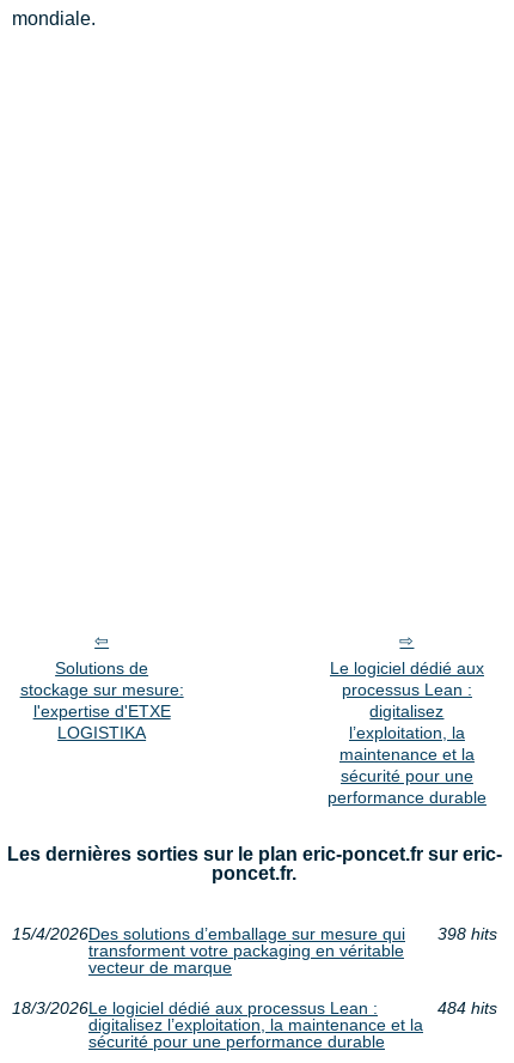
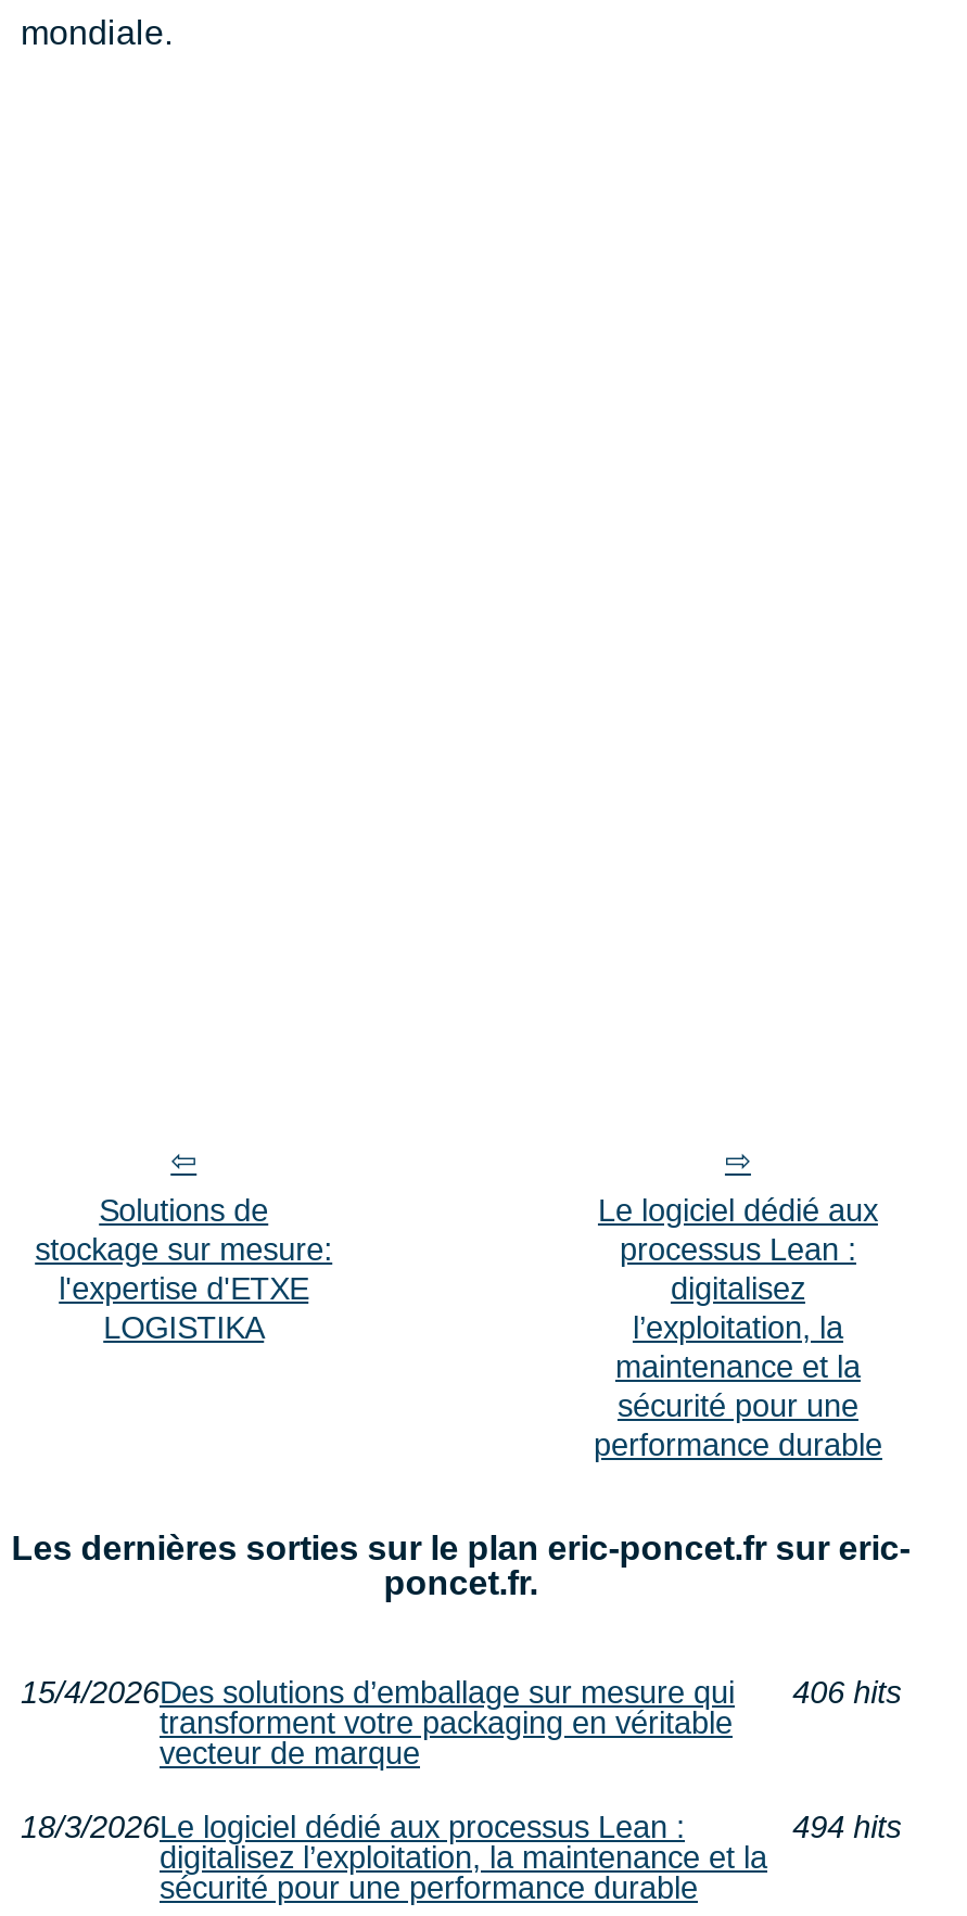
[12,924,497,944] 15/4/2026Des solutions d’emballage sur mesure qui 398 hits -> [21,1676,901,1710] 15/4/2026Des solutions d’emballage sur mesure qui 406 hits
[437,999,497,1018] 484 hits -> [792,1810,901,1845] 494 hits

